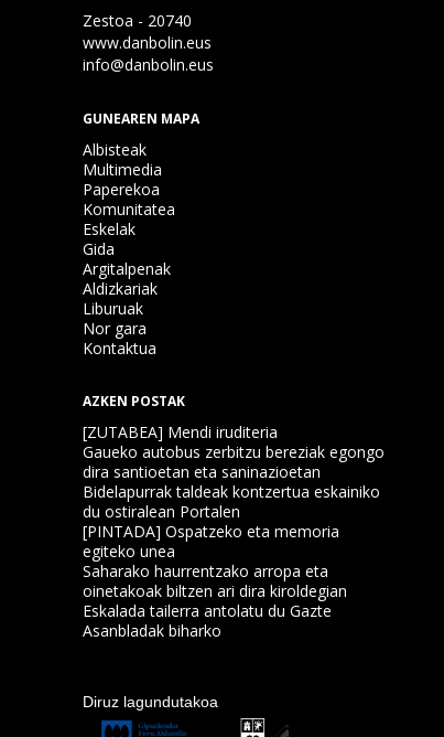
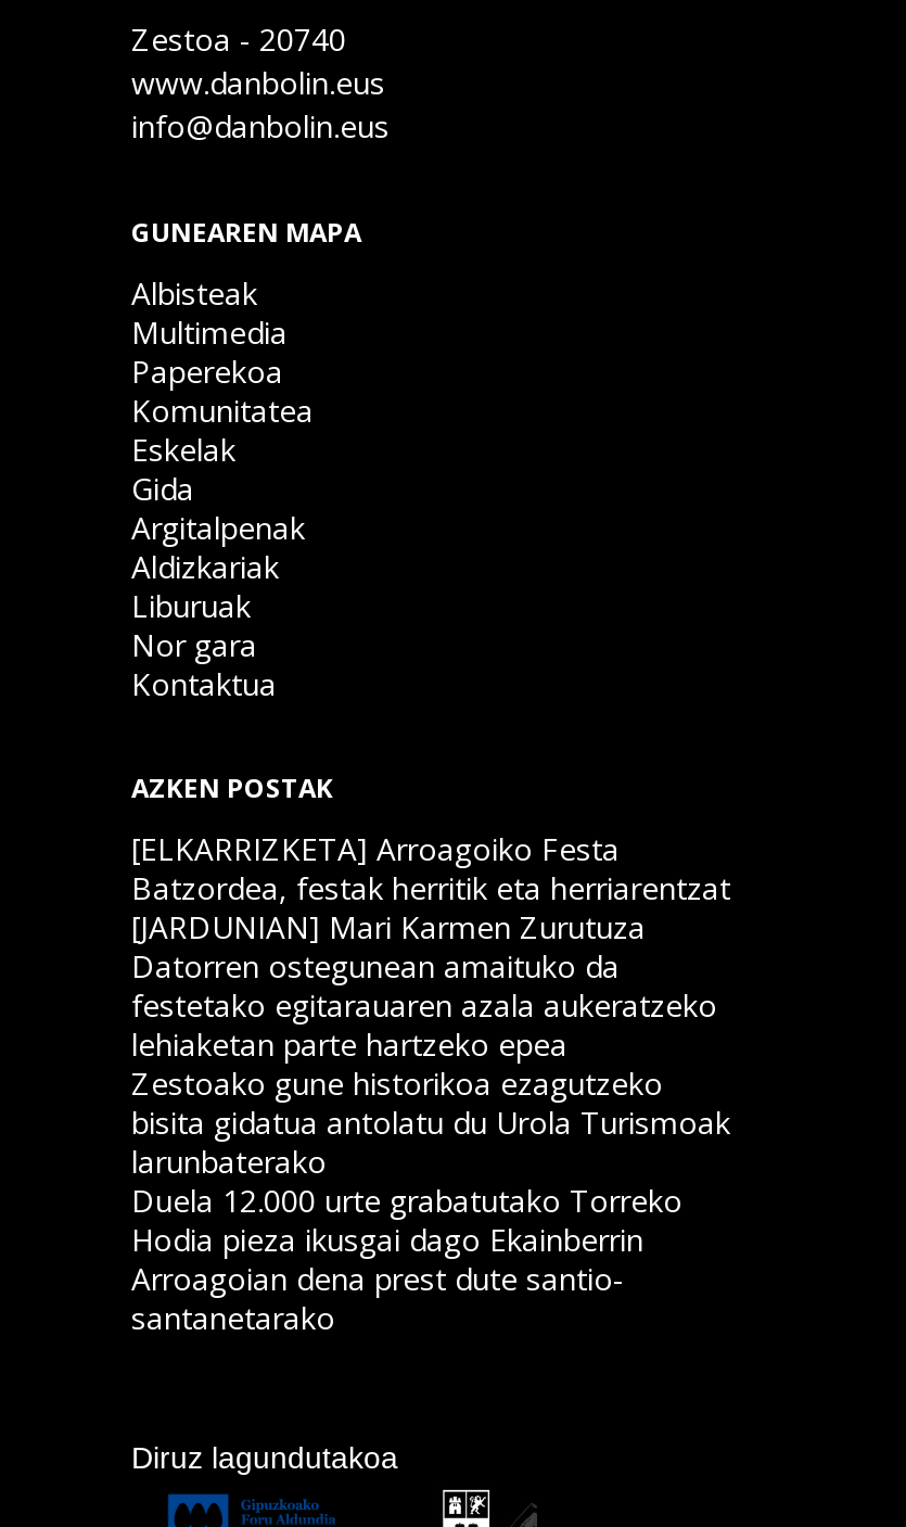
[83,422,385,641] [ZUTABEA] Mendi iruditeria | Gaueko autobus zerbitzu bereziak egongo | dira santioetan eta saninazioetan | Bidelapurrak taldeak kontzertua eskainiko | du ostiralean Portalen | [PINTADA] Ospatzeko eta memoria | egiteko unea | Saharako haurrentzako arropa eta | oinetakoak biltzen ari dira kiroldegian | Eskalada tailerra antolatu du Gazte | Asanbladak biharko -> [131,828,730,1338] [ELKARRIZKETA] Arroagoiko Festa | Batzordea, festak herritik eta herriarentzat | [JARDUNIAN] Mari Karmen Zurutuza | Datorren ostegunean amaituko da | festetako egitarauaren azala aukeratzeko | lehiaketan parte hartzeko epea | Zestoako gune historikoa ezagutzeko | bisita gidatua antolatu du Urola Turismoak | larunbaterako | Duela 12.000 urte grabatutako Torreko | Hodia pieza ikusgai dago Ekainberrin | Arroagoian dena prest dute santio- | santanetarako

